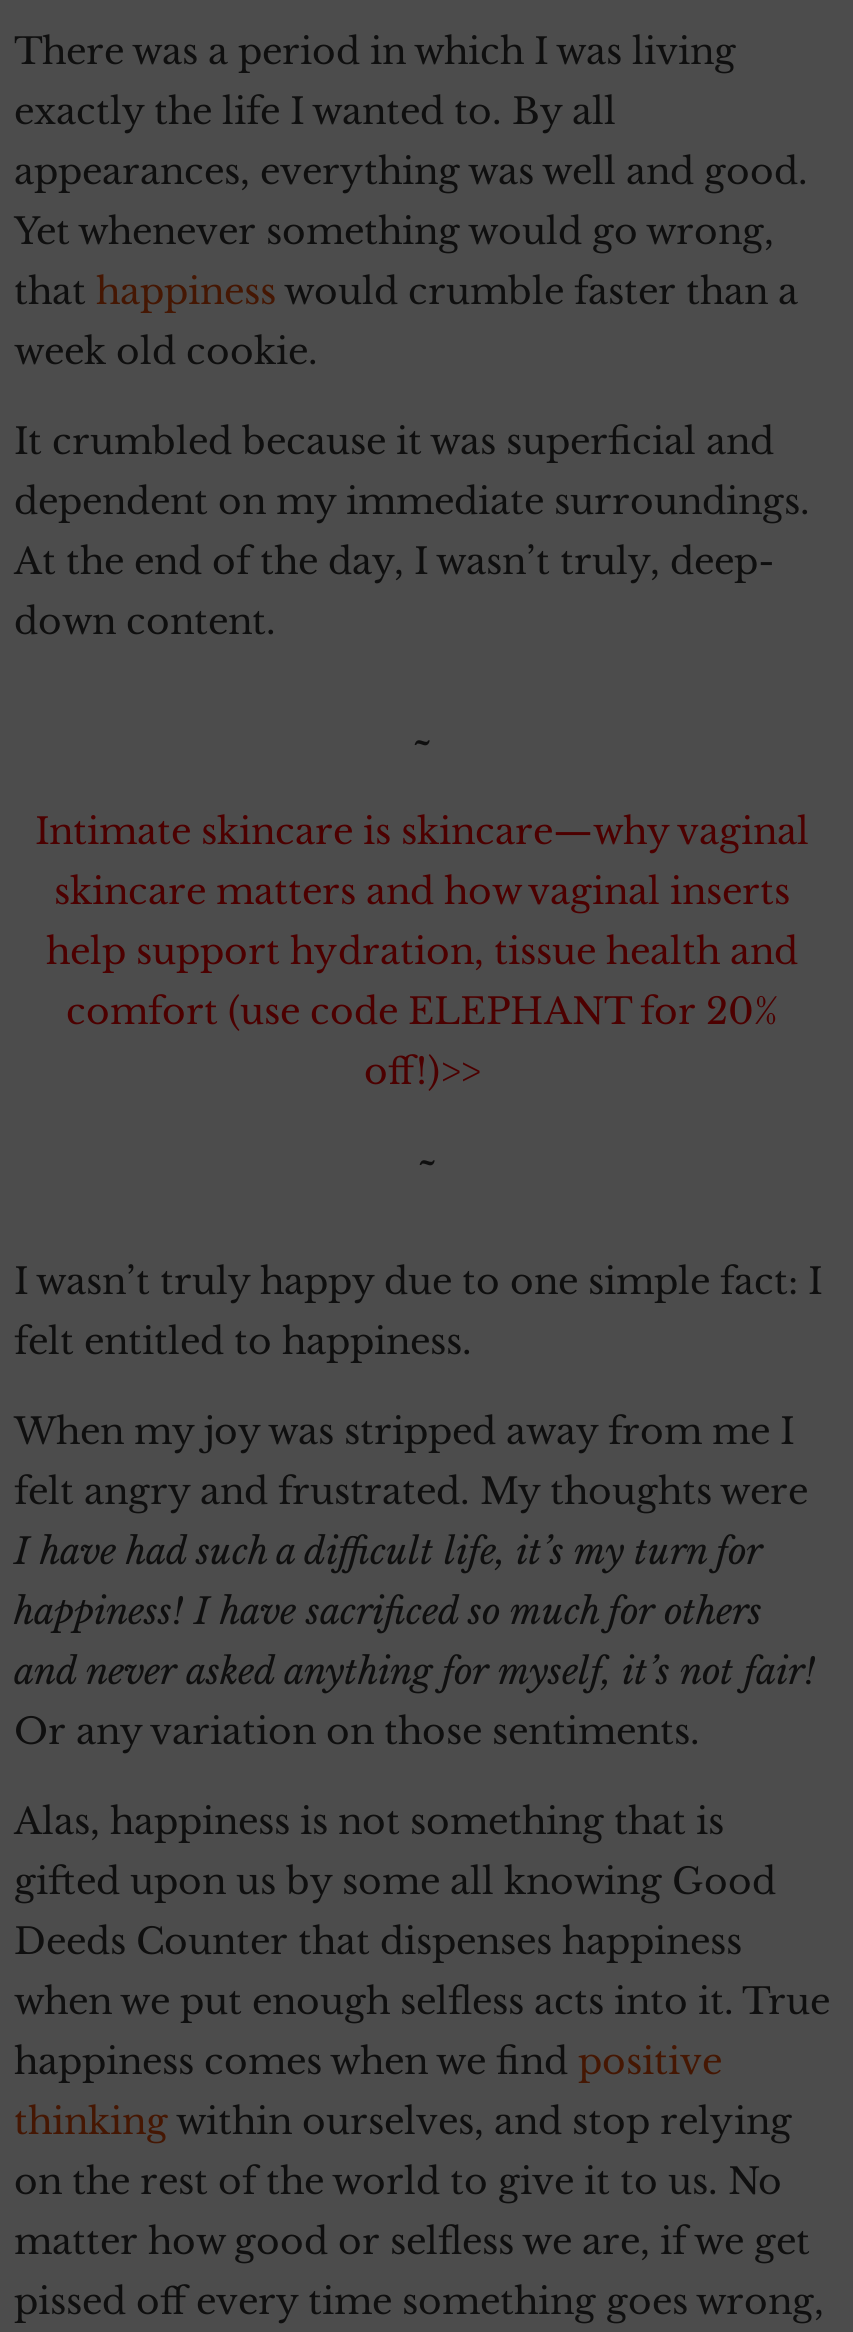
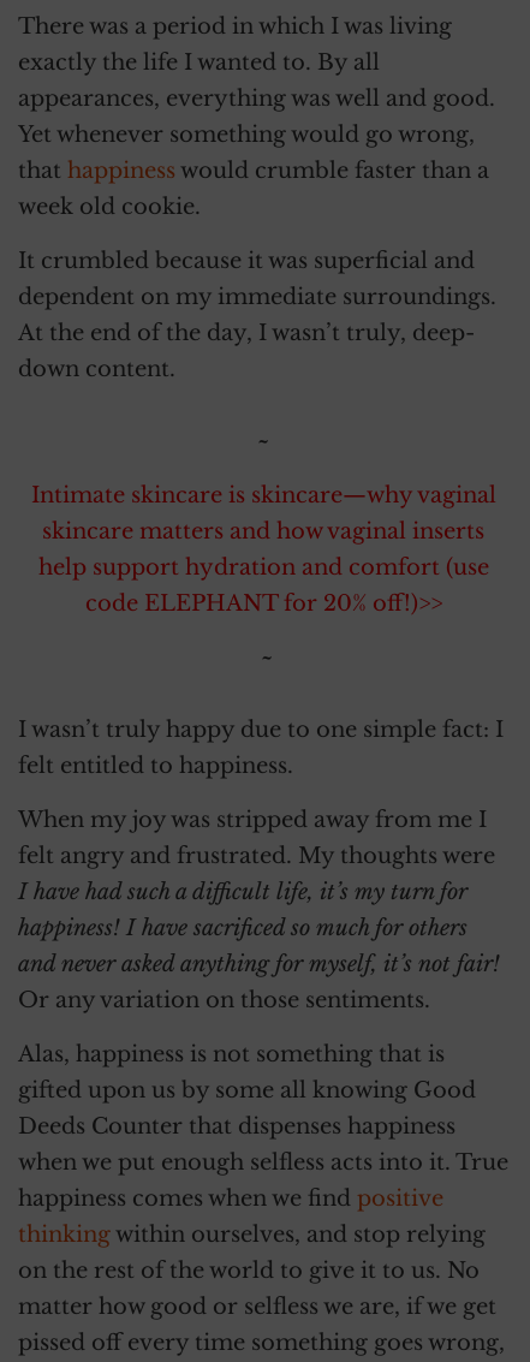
[46,929,798,1093] help support hydration, tissue health and | comfort (use code ELEPHANT for 20% | off!)>> -> [38,554,489,616] help support hydration and comfort (use | code ELEPHANT for 20% off!)>>

